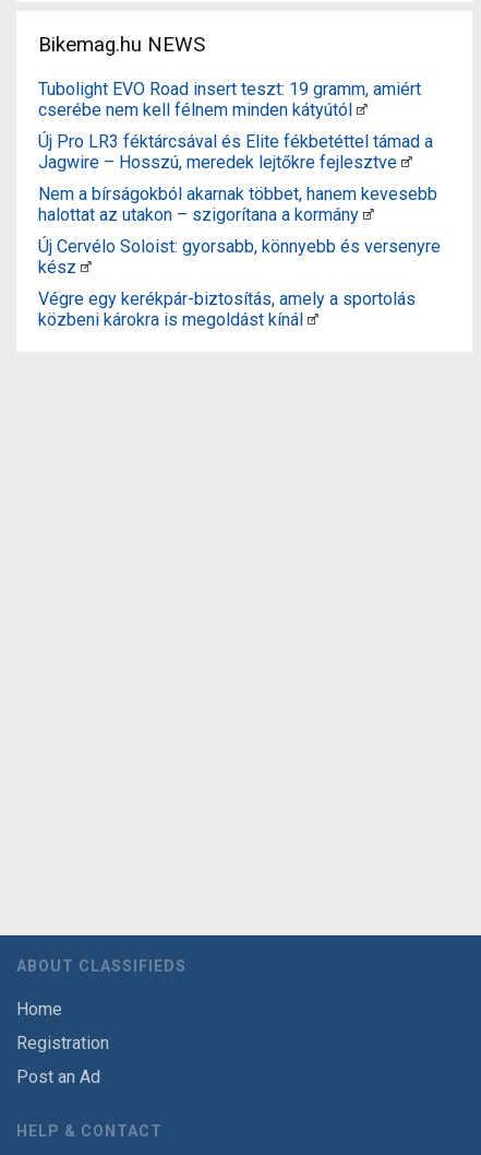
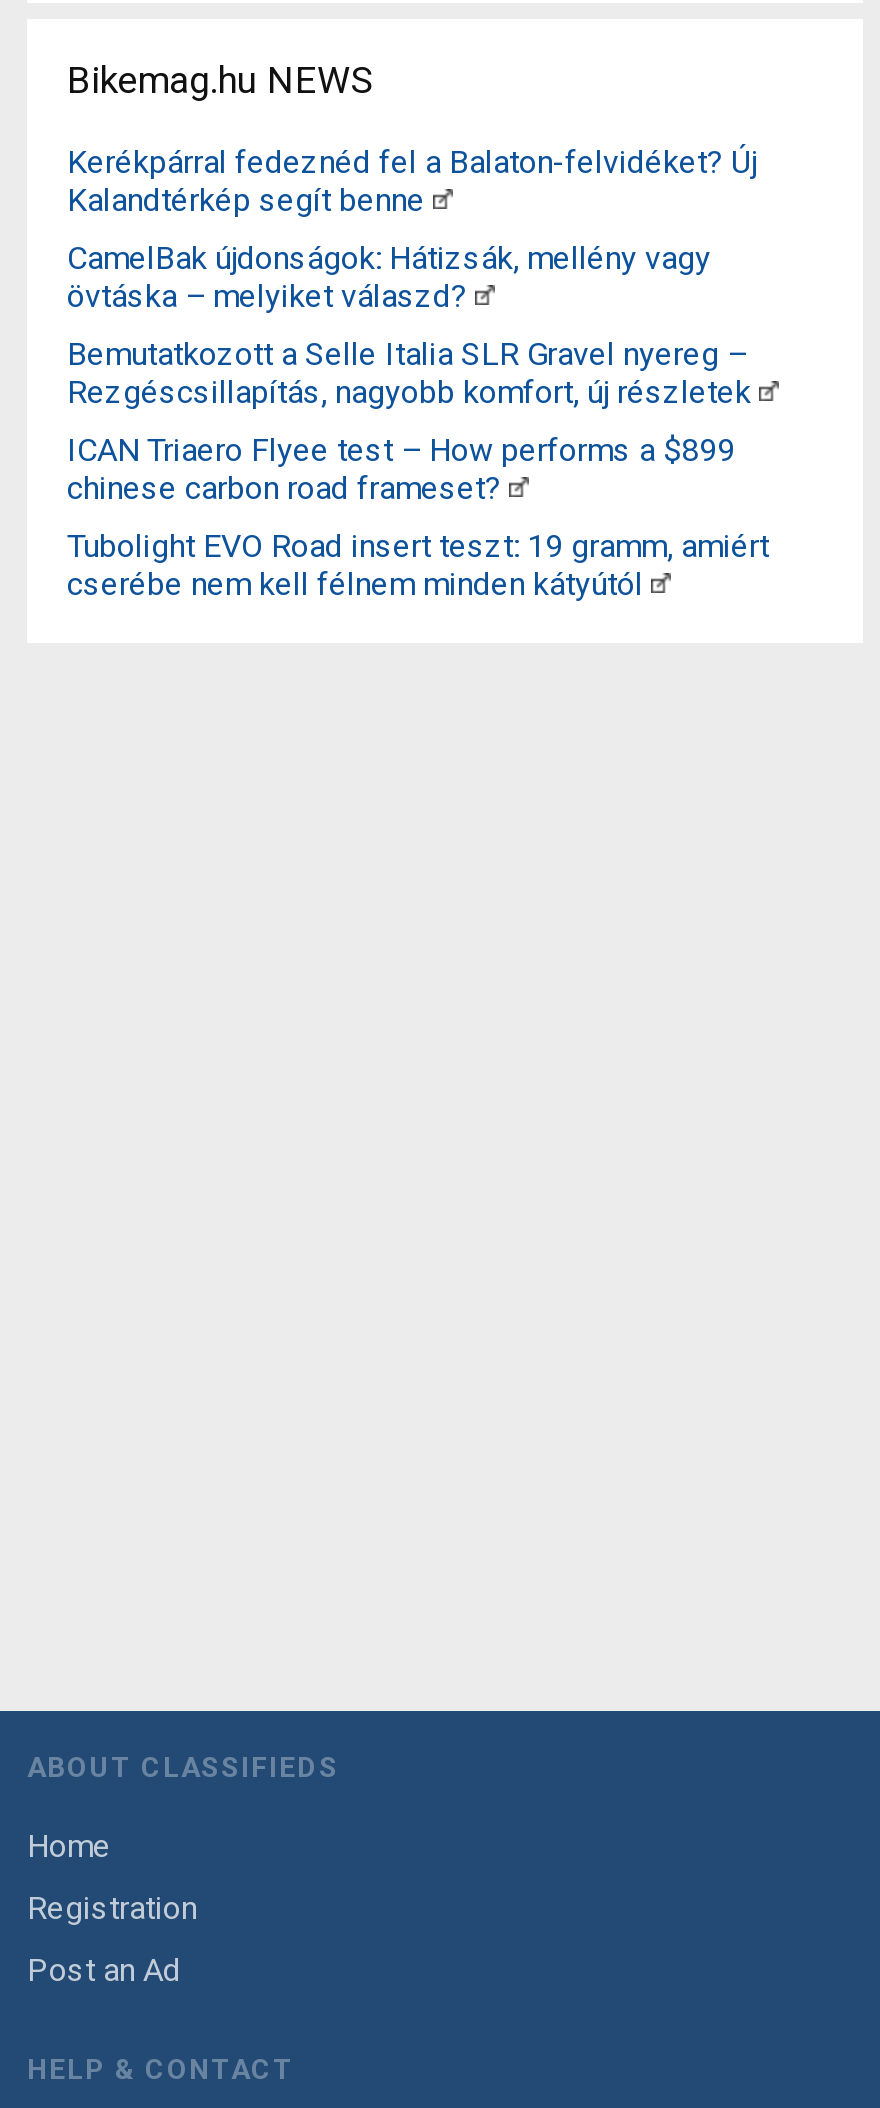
none -> [67,143,757,507] Kerékpárral fedeznéd fel a Balaton-felvidéket? Új | Kalandtérkép segít benne | CamelBak újdonságok: Hátizsák, mellény vagy | övtáska – melyiket válaszd? | Bemutatkozott a Selle Italia SLR Gravel nyereg – | Rezgéscsillapítás, nagyobb komfort, új részletek | ICAN Triaero Flyee test – How performs a $899 | chinese carbon road frameset?
moved [38,79,421,120] -> [67,527,769,603]: Tubolight EVO Road insert teszt: 19 gramm, amiért | cserébe nem kell félnem minden kátyútól
[38,131,441,330] Új Pro LR3 féktárcsával és Elite fékbetéttel támad a | Jagwire – Hosszú, meredek lejtőkre fejlesztve | Nem a bírságokból akarnak többet, hanem kevesebb | halottat az utakon – szigorítana a kormány | Új Cervélo Soloist: gyorsabb, könnyebb és versenyre | kész | Végre egy kerékpár-biztosítás, amely a sportolás | közbeni károkra is megoldást kínál -> none

